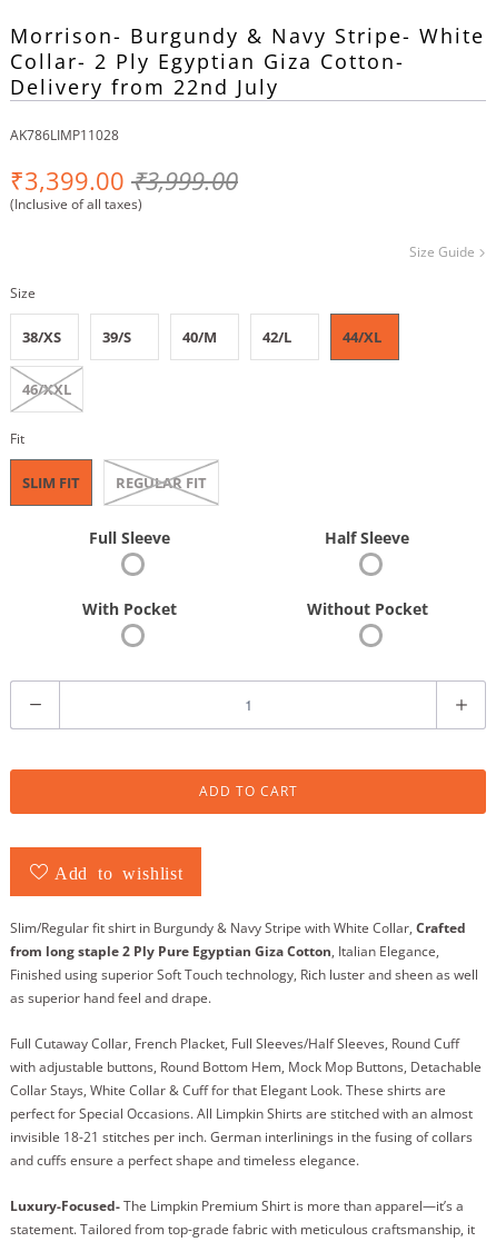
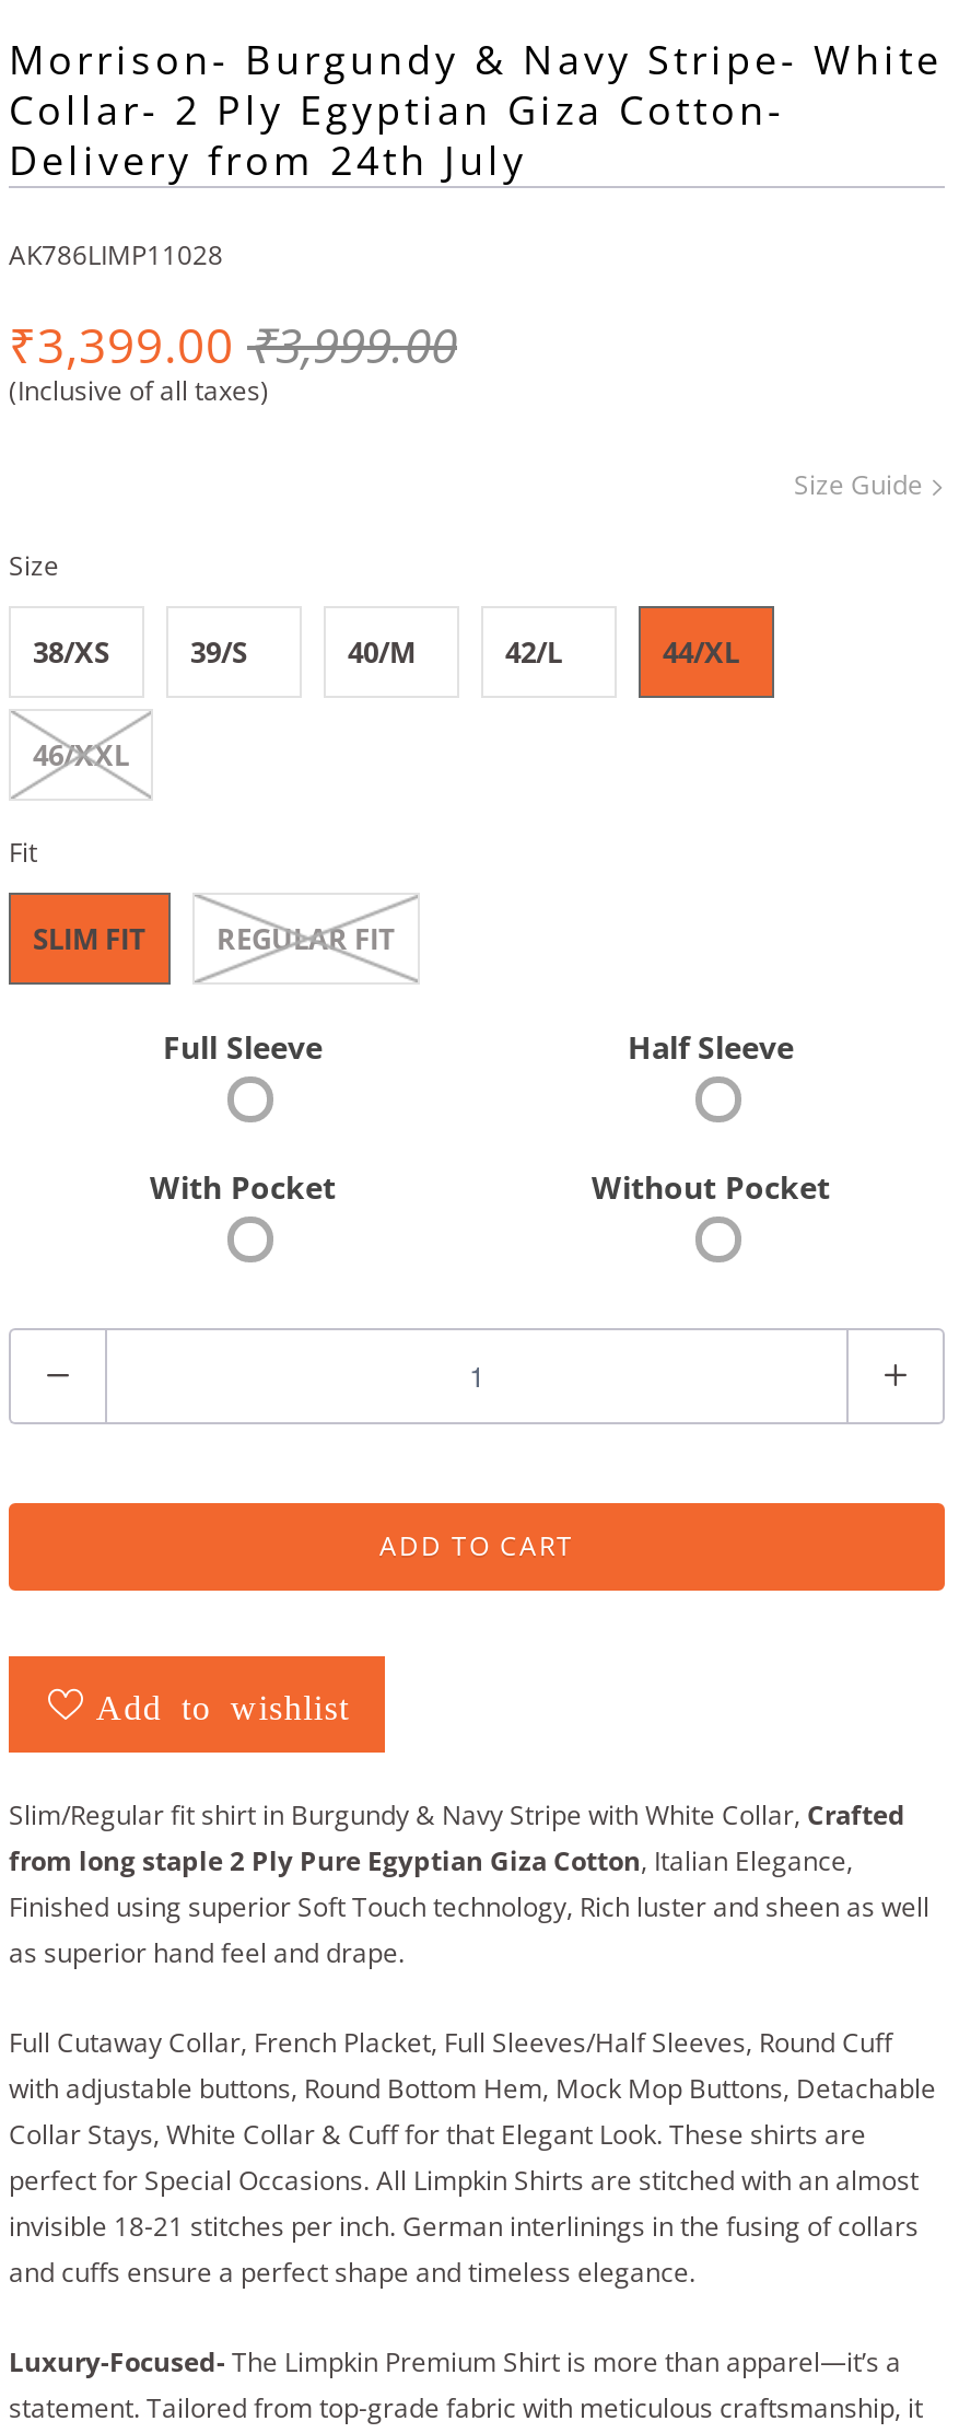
[10,73,279,100] Delivery from 22nd July -> [9,133,527,186] Delivery from 24th July

